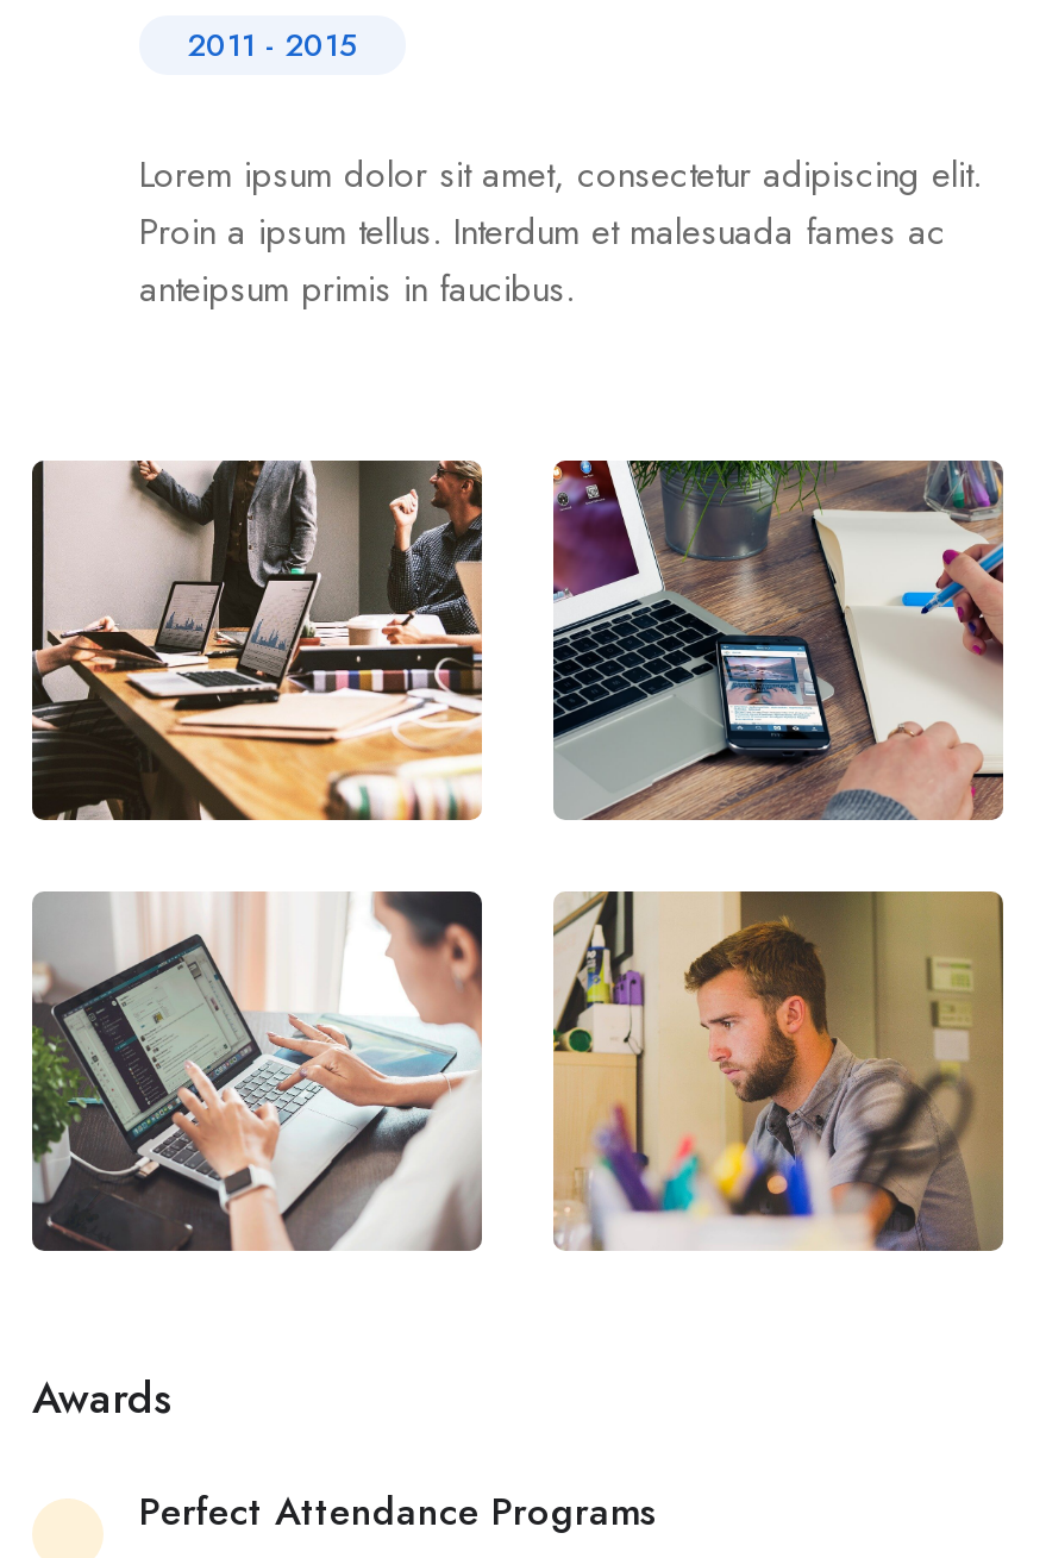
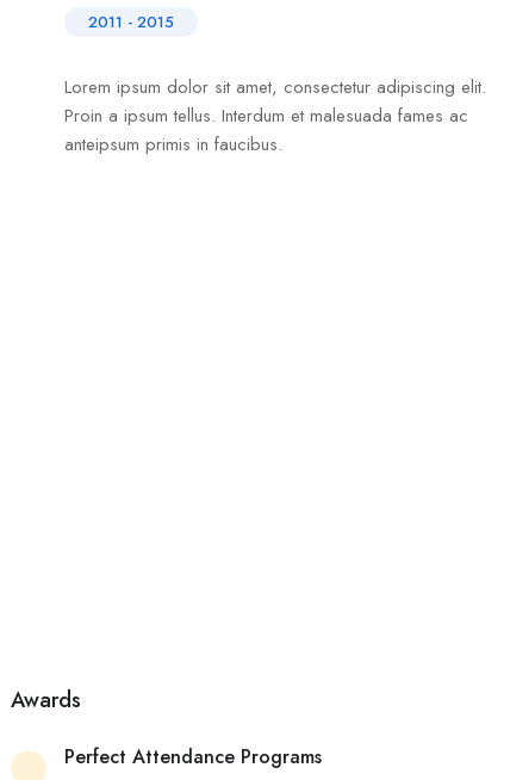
[30,458,484,822] [image] -> none
[551,458,1006,822] [image] -> none
[30,889,484,1253] [image] -> none
[551,889,1006,1253] [image] -> none

